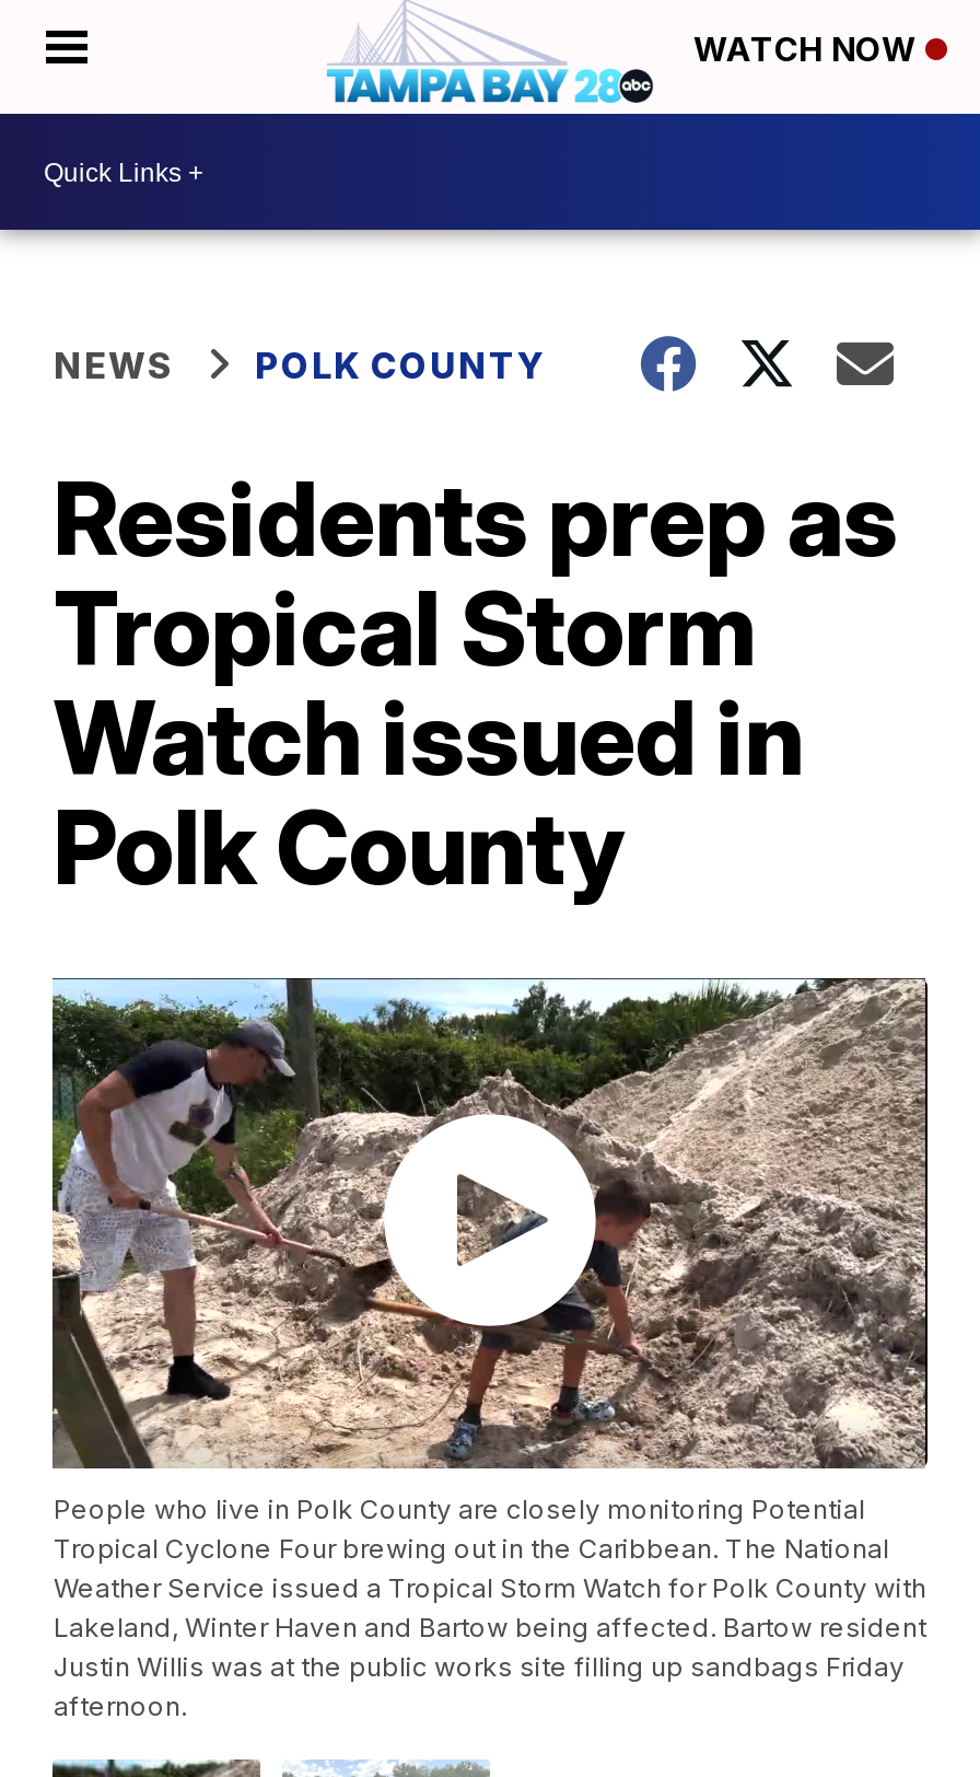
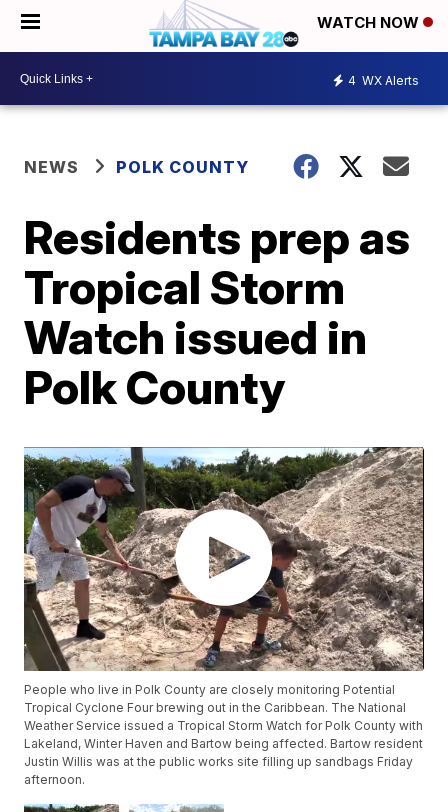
none -> [348,72,419,87] 4 WX Alerts

